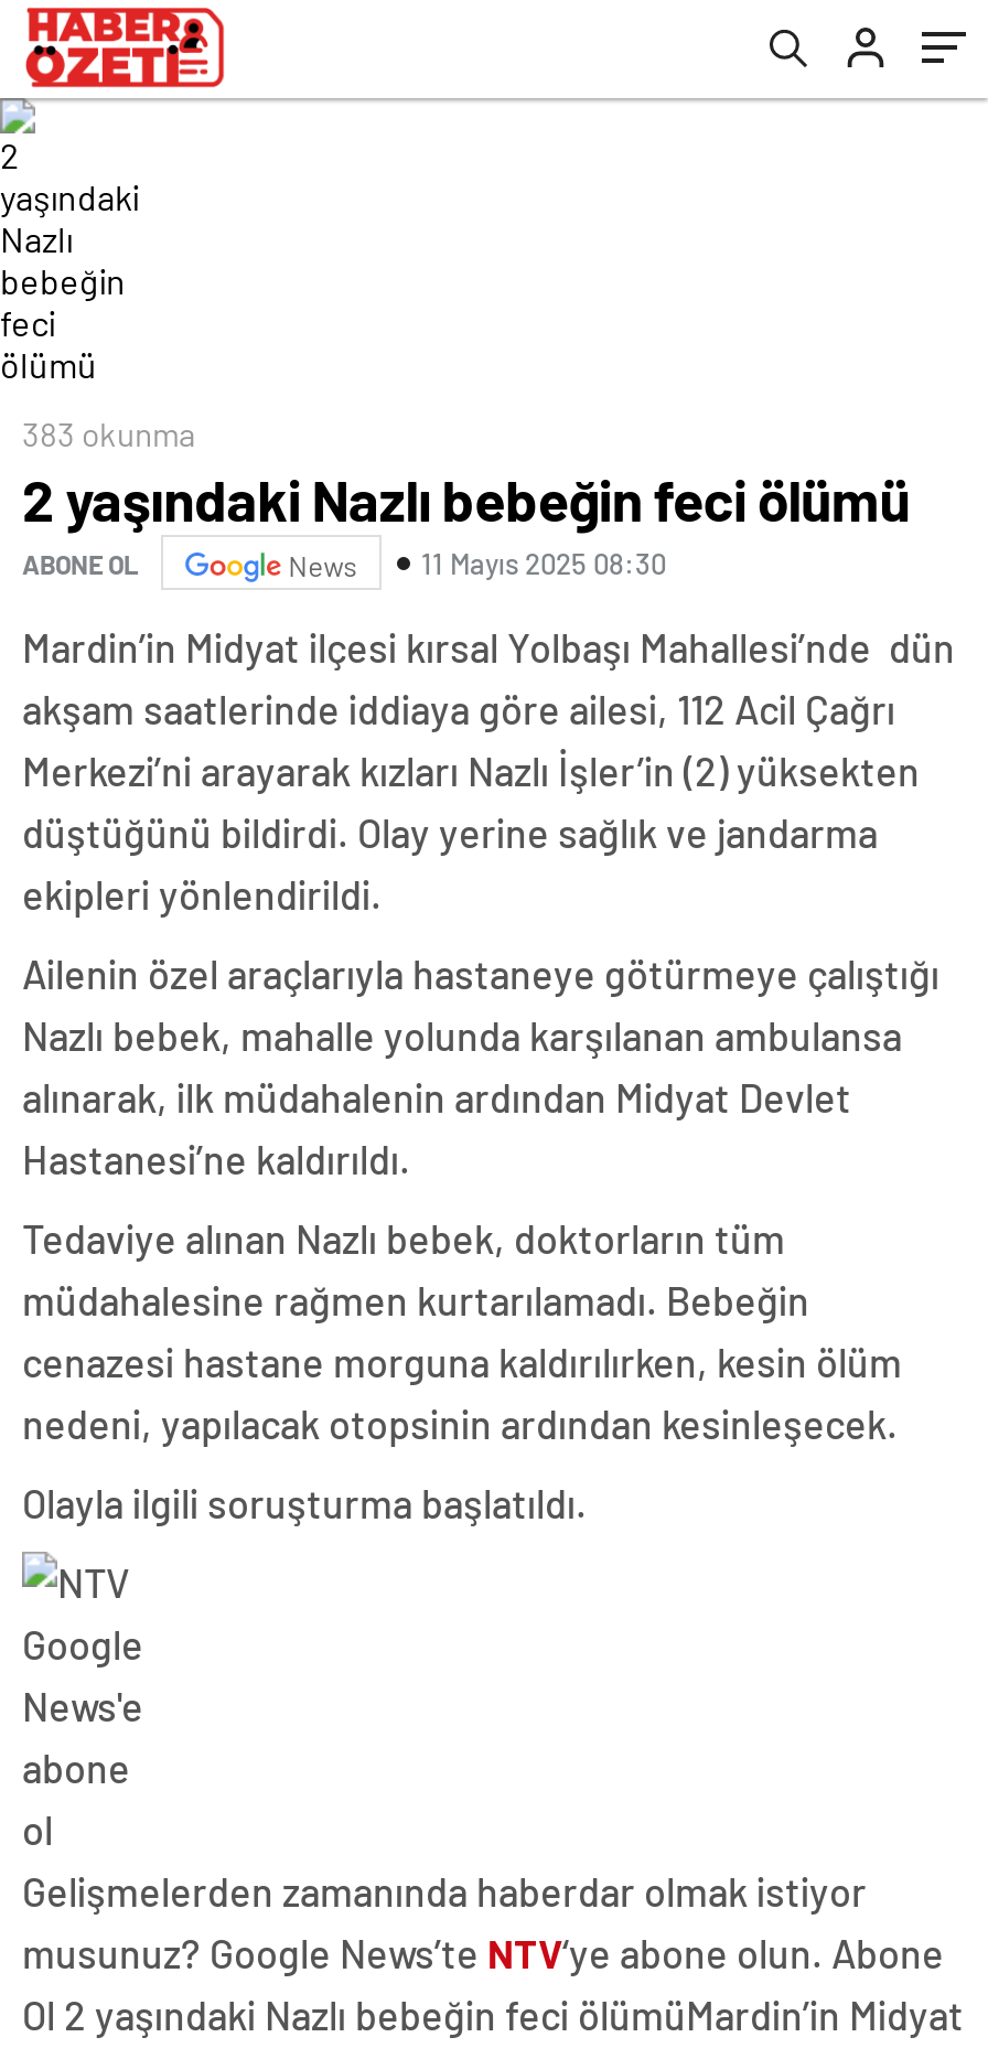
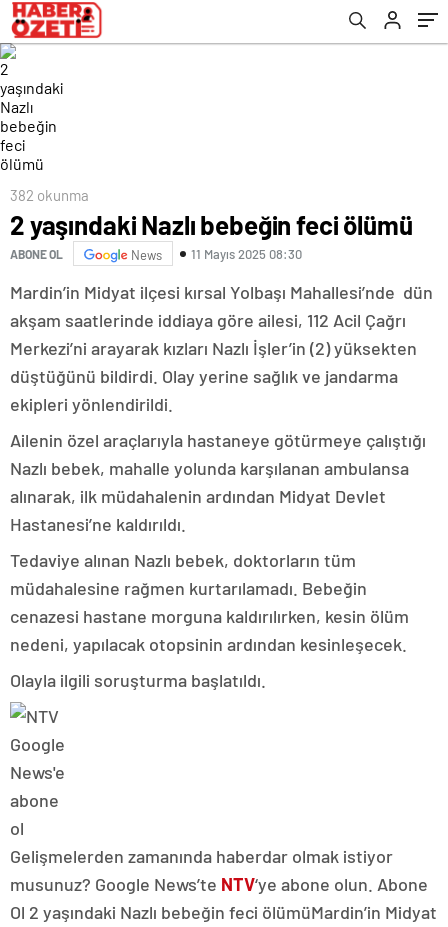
[22,414,196,453] 383 okunma -> [10,186,89,204] 382 okunma

